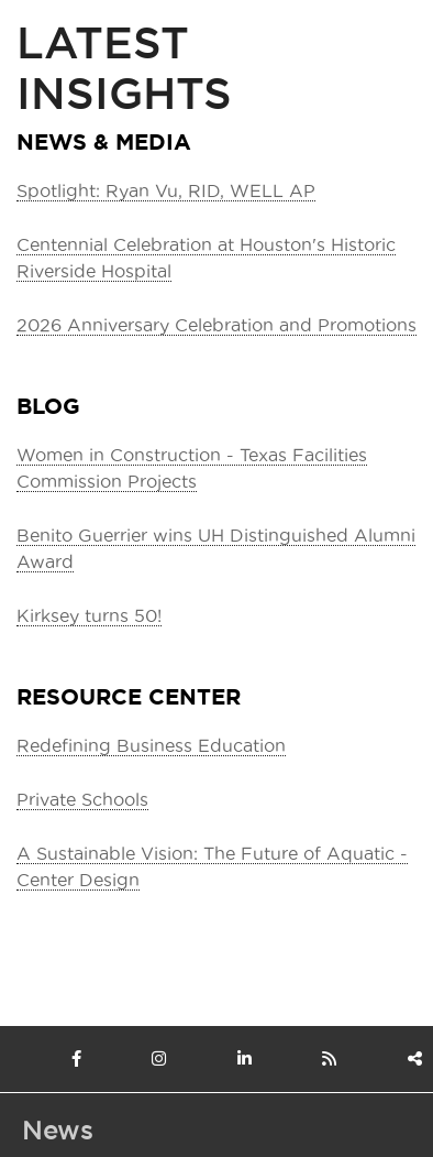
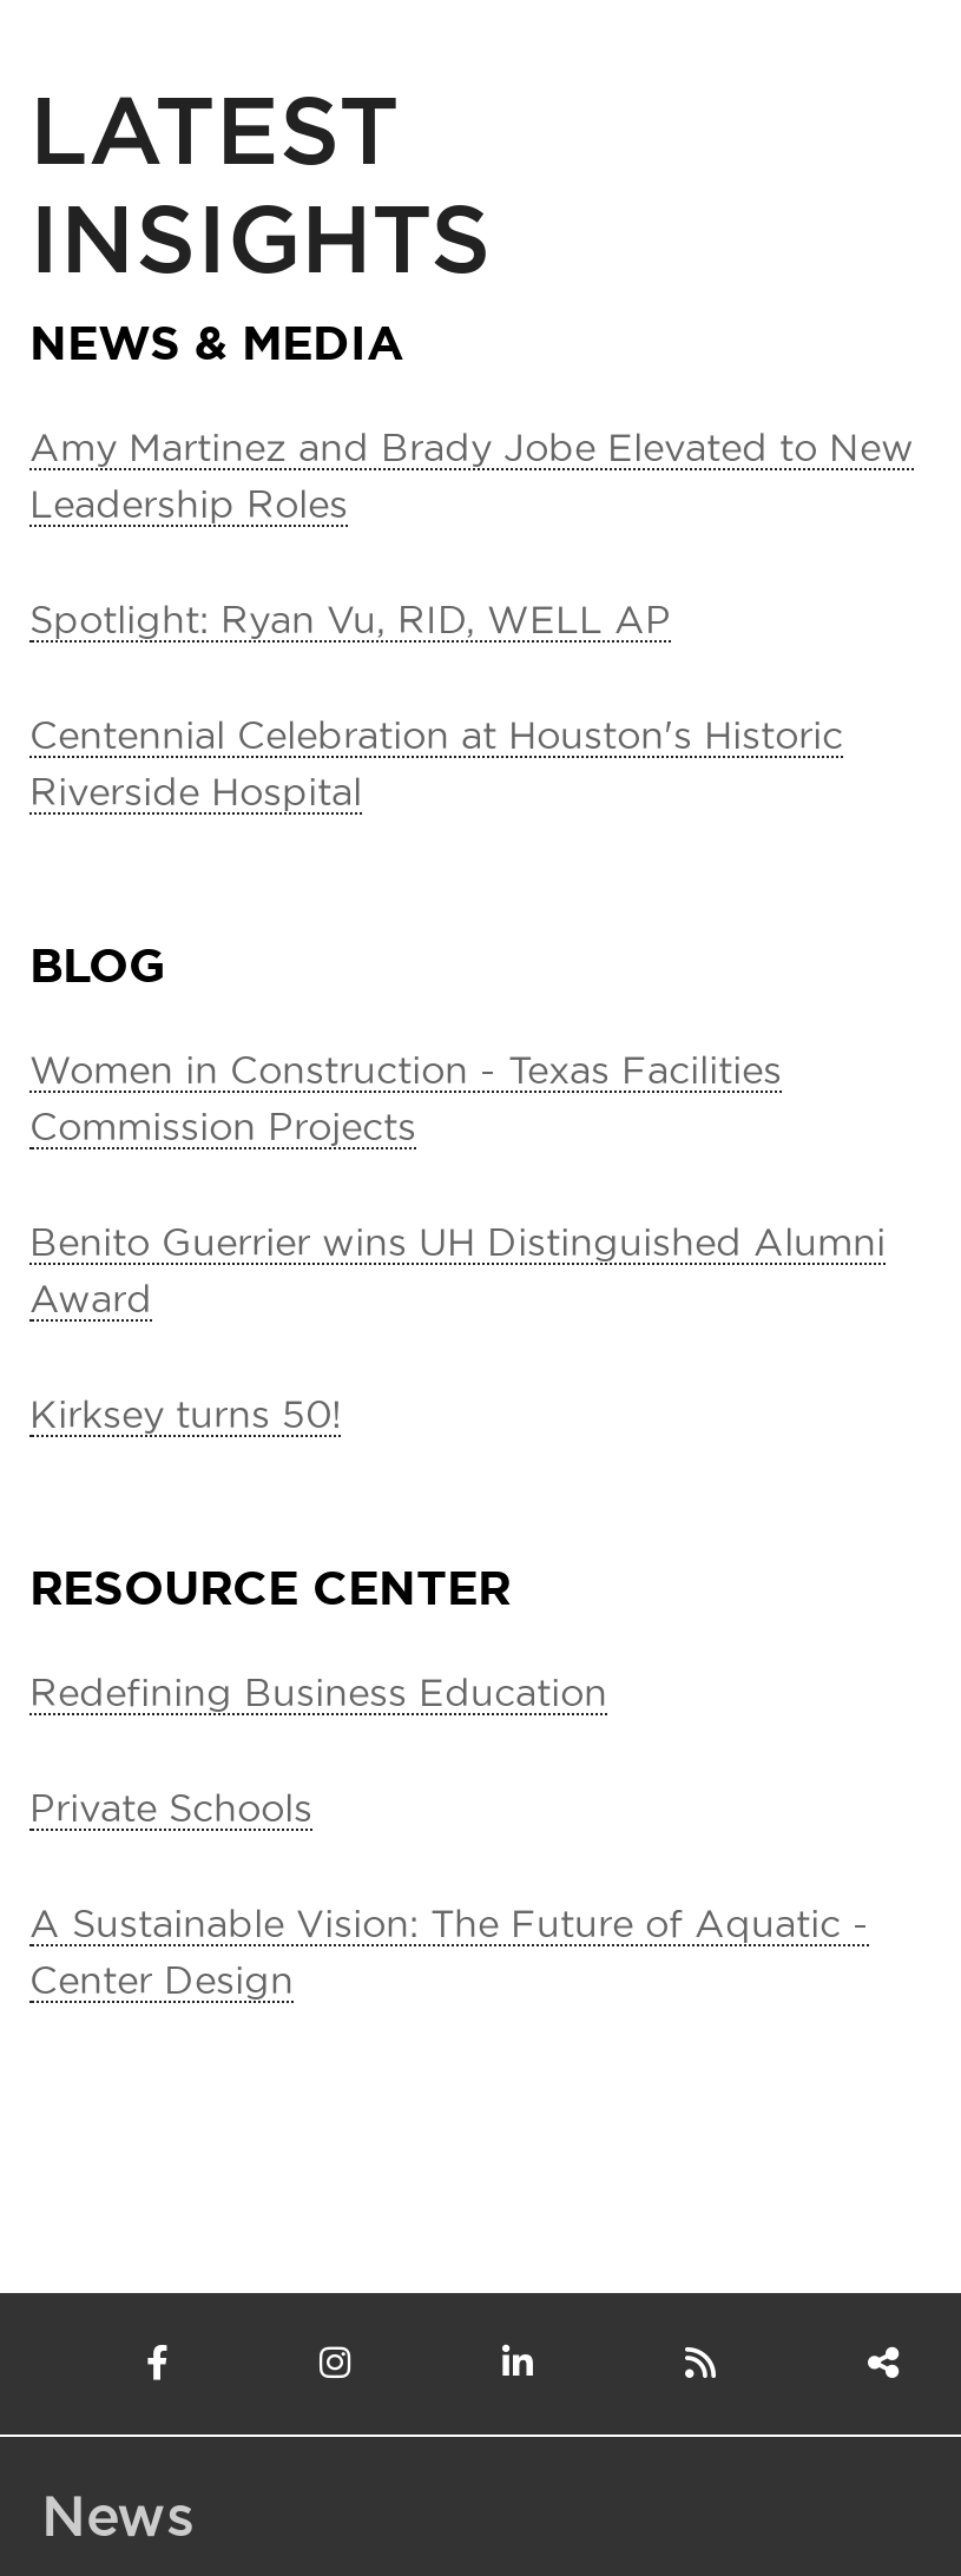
none -> [29,426,914,525] Amy Martinez and Brady Jobe Elevated to New | Leadership Roles
moved [16,181,396,281] -> [29,598,843,812]: Spotlight: Ryan Vu, RID, WELL AP | Centennial Celebration at Houston's Historic | Riverside Hospital
[16,315,417,335] 2026 Anniversary Celebration and Promotions -> none

